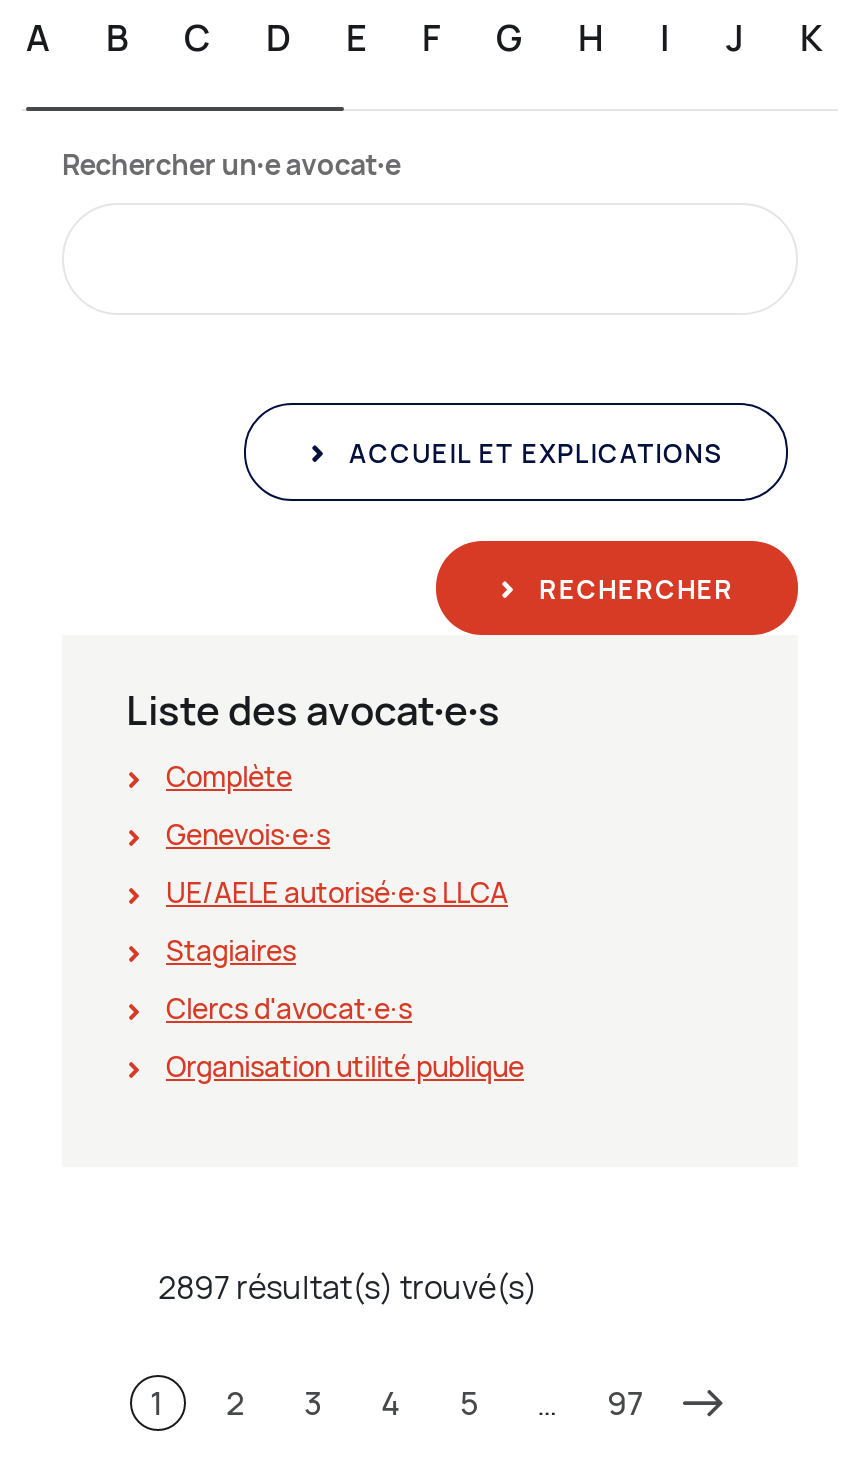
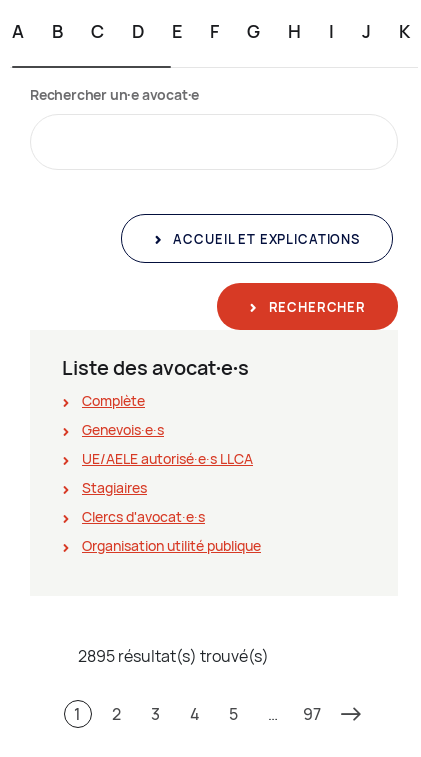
[158,1265,538,1309] 2897 résultat(s) trouvé(s) -> [78,645,269,667] 2895 résultat(s) trouvé(s)

